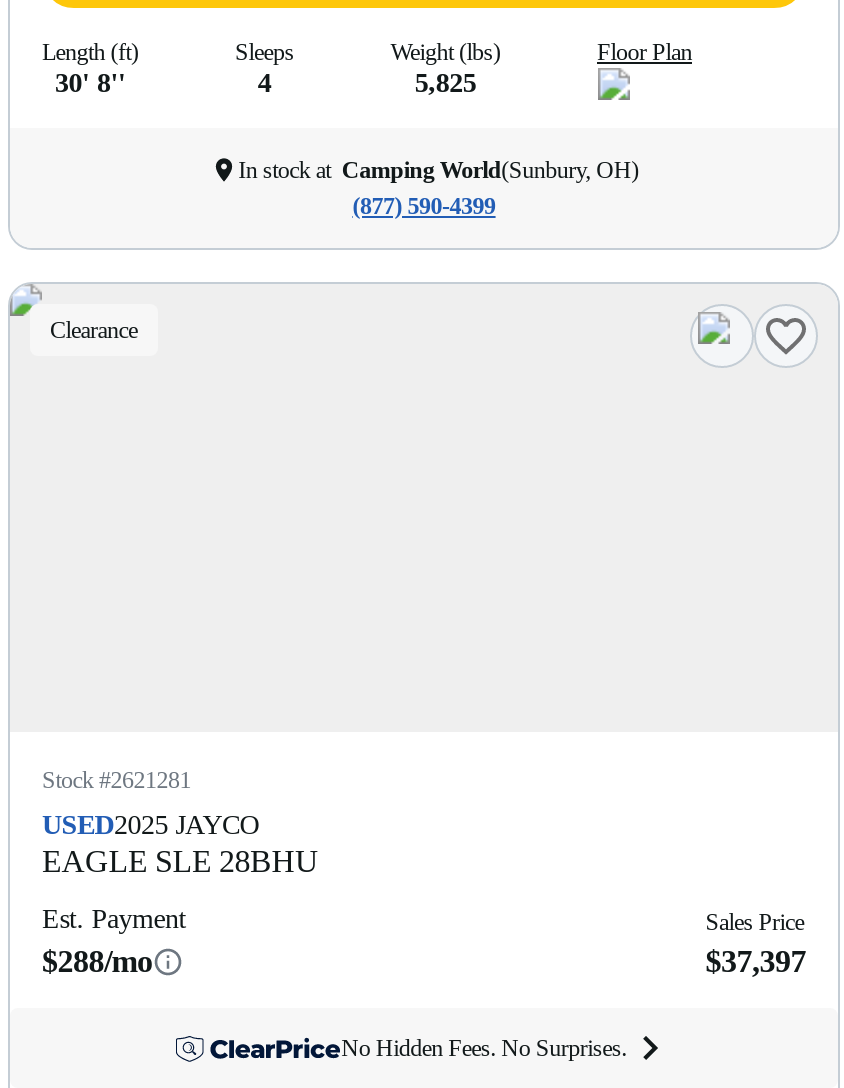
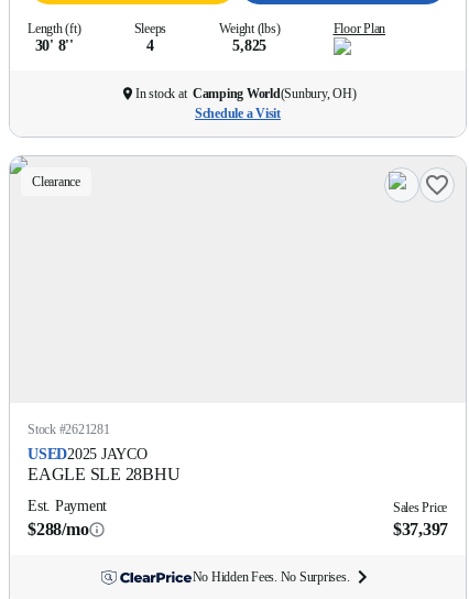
[352,192,495,220] (877) 590-4399 -> [195,106,281,121] Schedule a Visit

